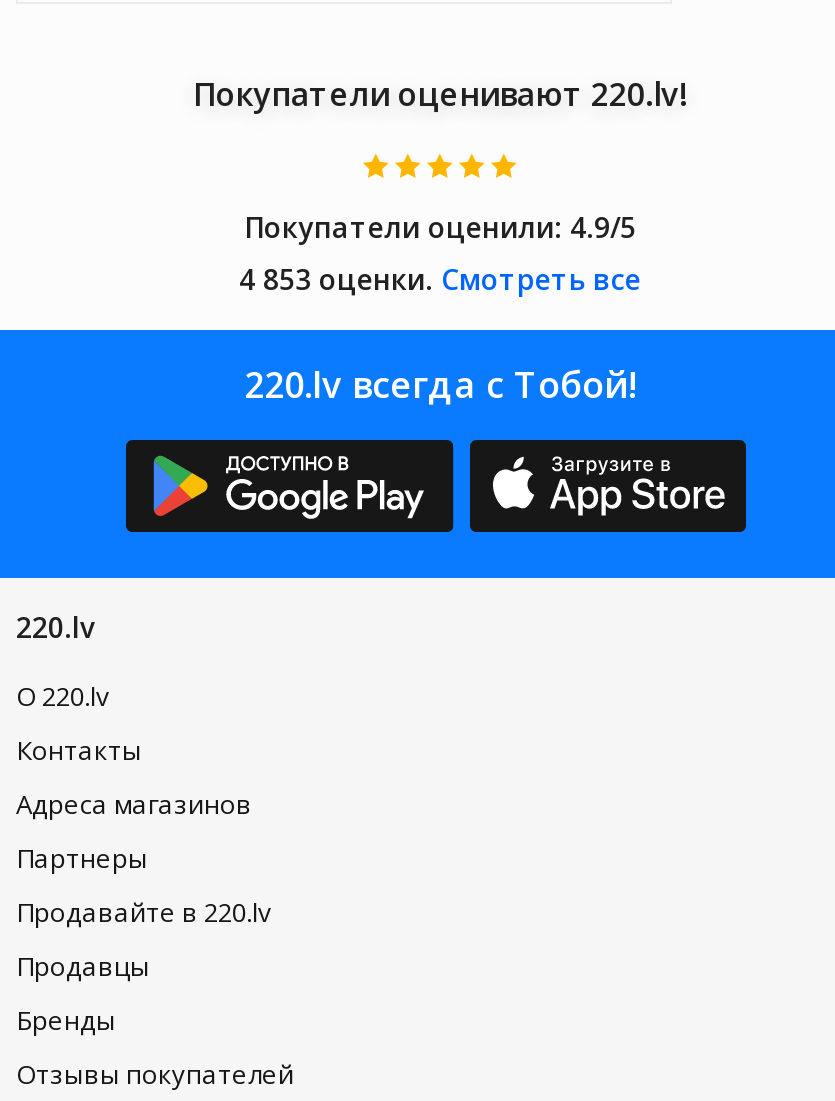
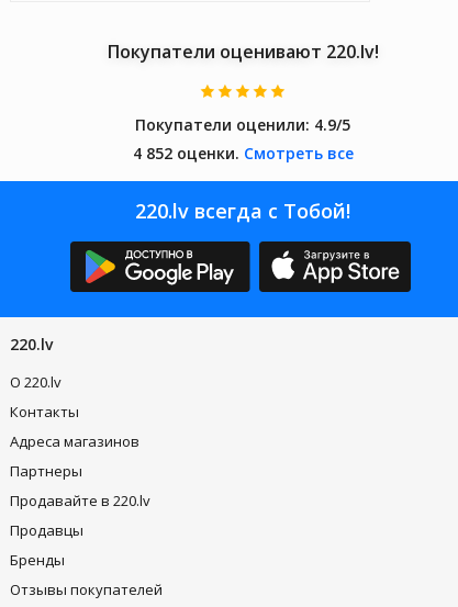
[239,260,641,298] 4 853 оценки. Смотреть все -> [132,143,353,164] 4 852 оценки. Смотреть все

